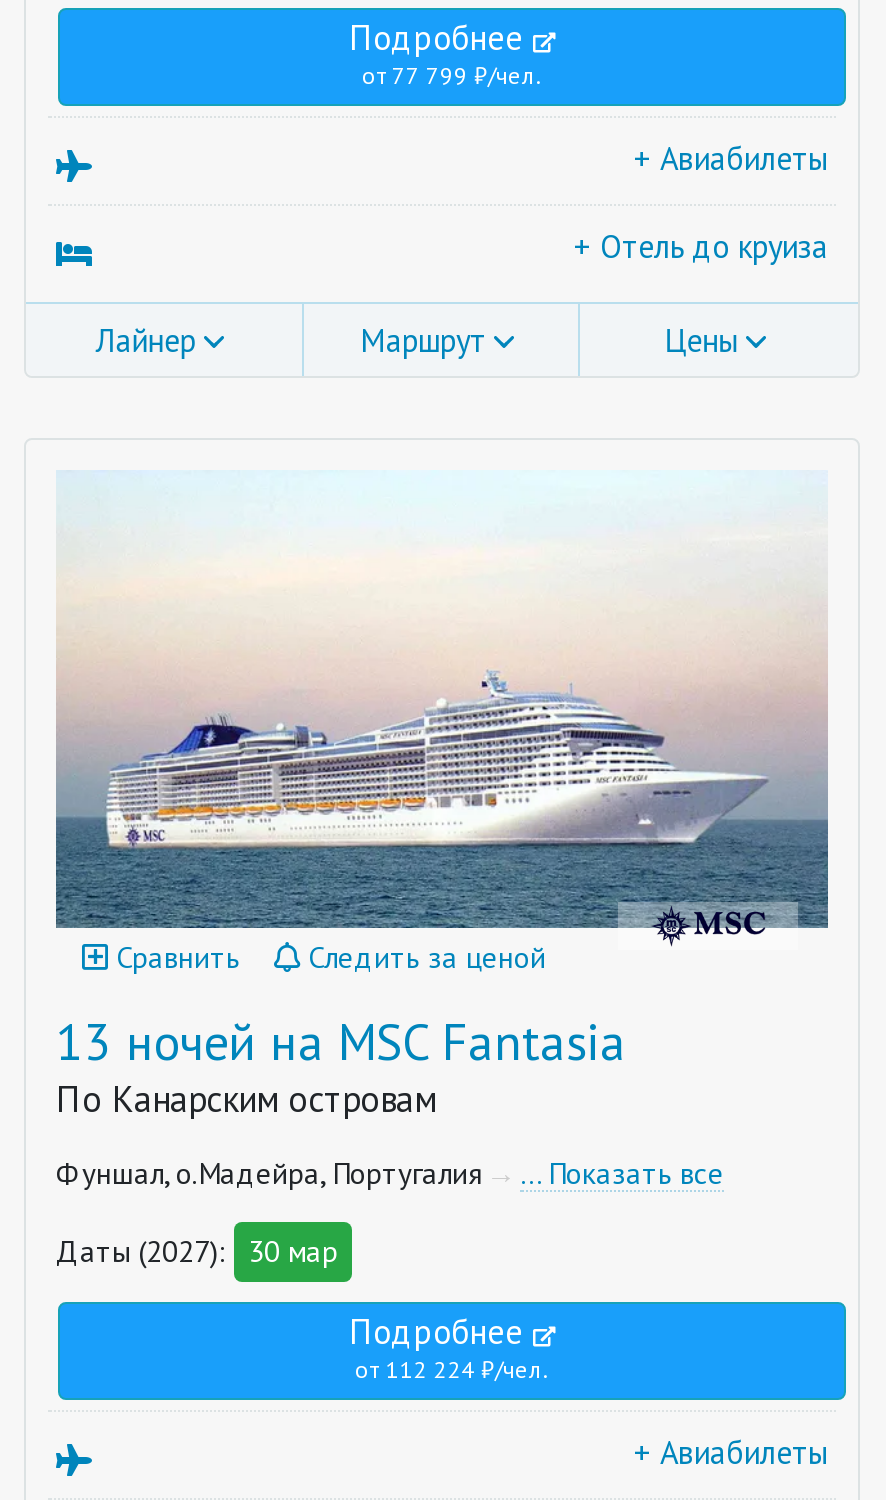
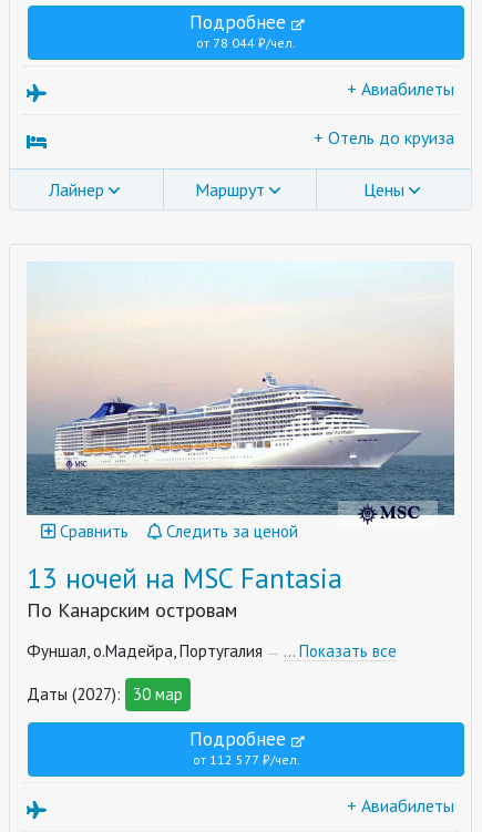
[362,60,542,90] от 77 799 ₽/чел. -> [196,34,296,51] от 78 044 ₽/чел.
[355,1354,549,1384] от 112 224 ₽/чел. -> [192,751,300,768] от 112 577 ₽/чел.

